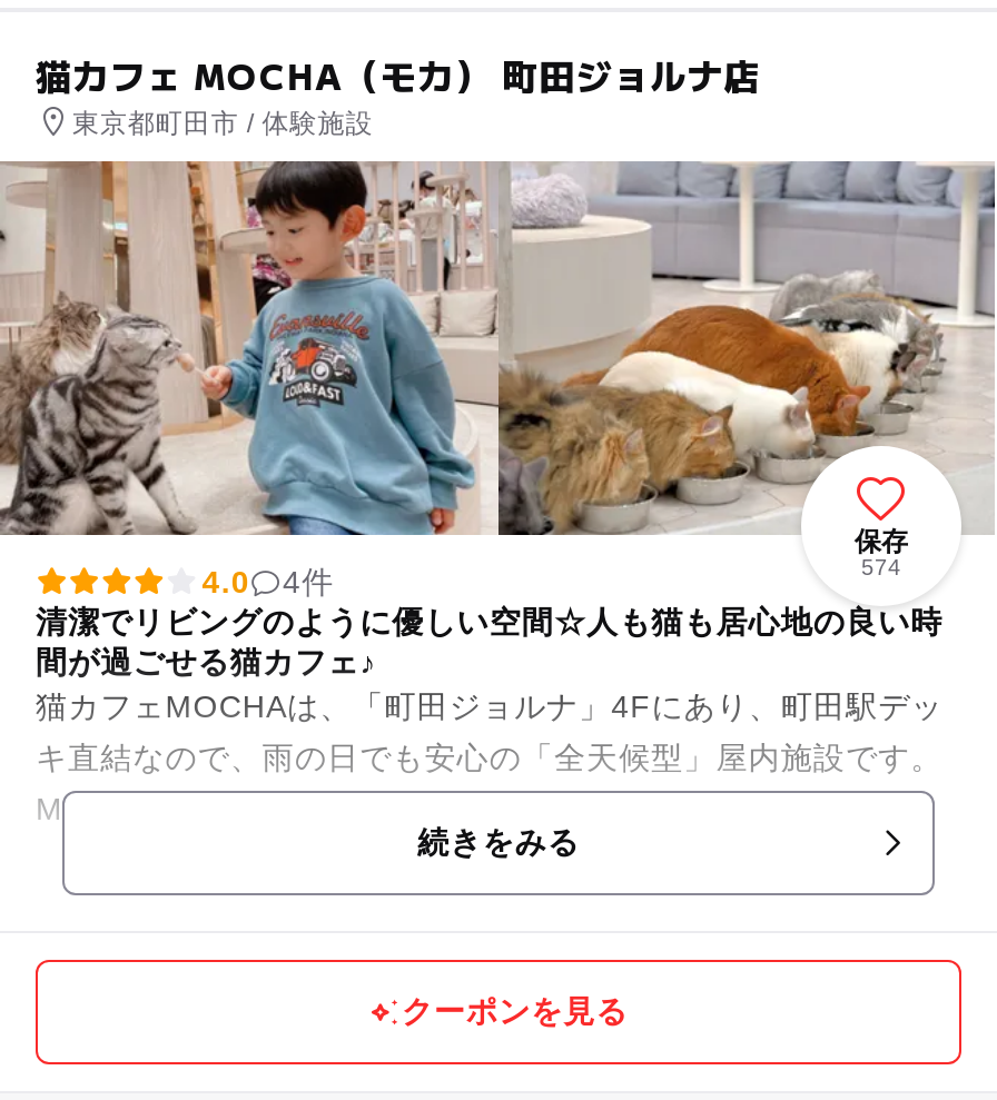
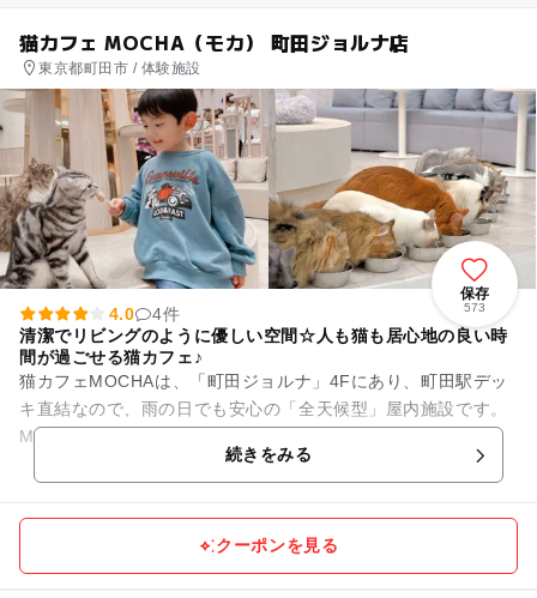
[861,555,901,580] 574 -> [464,300,485,314] 573

